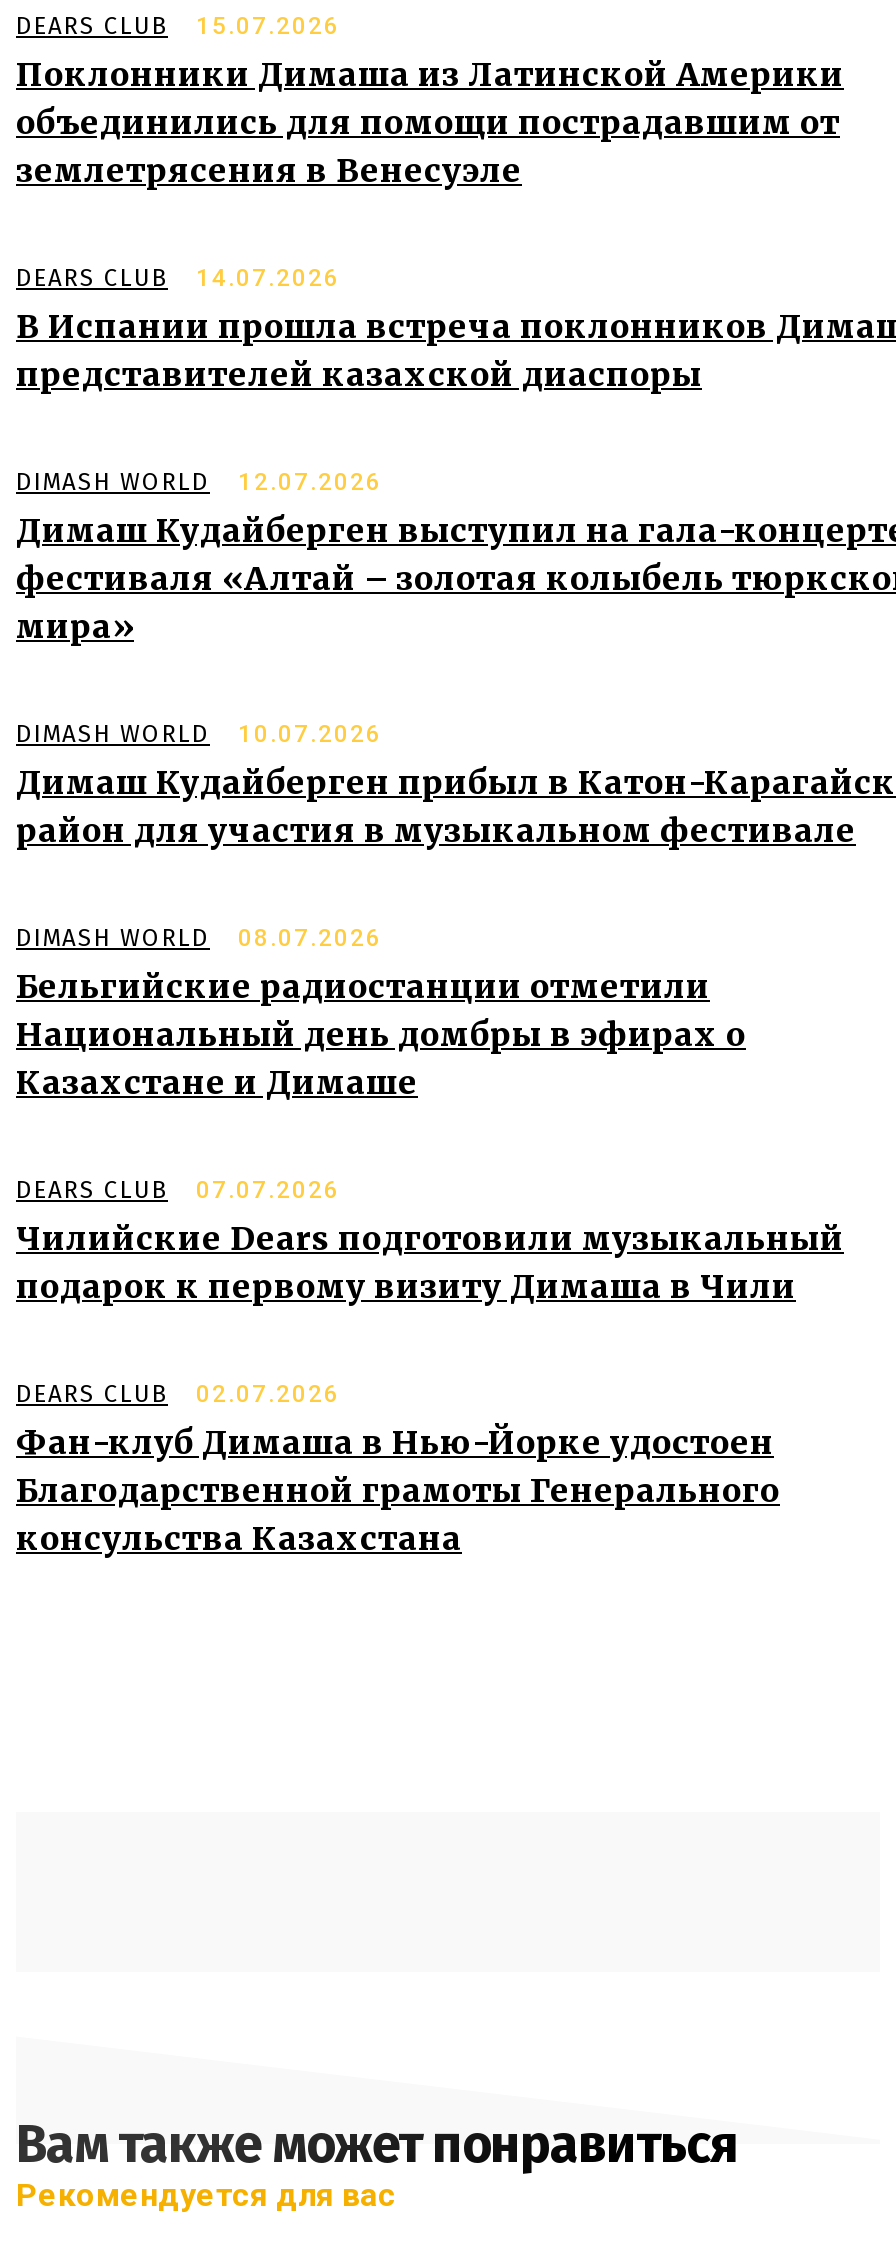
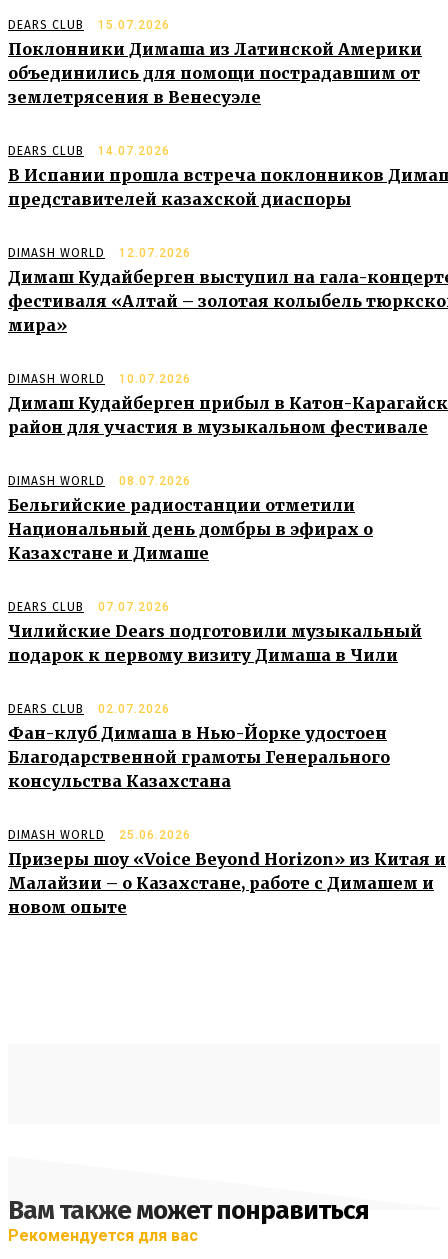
none -> [8,828,446,917] DIMASH WORLD | 25.06.2026 | Призеры шоу «Voice Beyond Horizon» из Китая и | Малайзии – о Казахстане, работе с Димашем и | новом опыте

